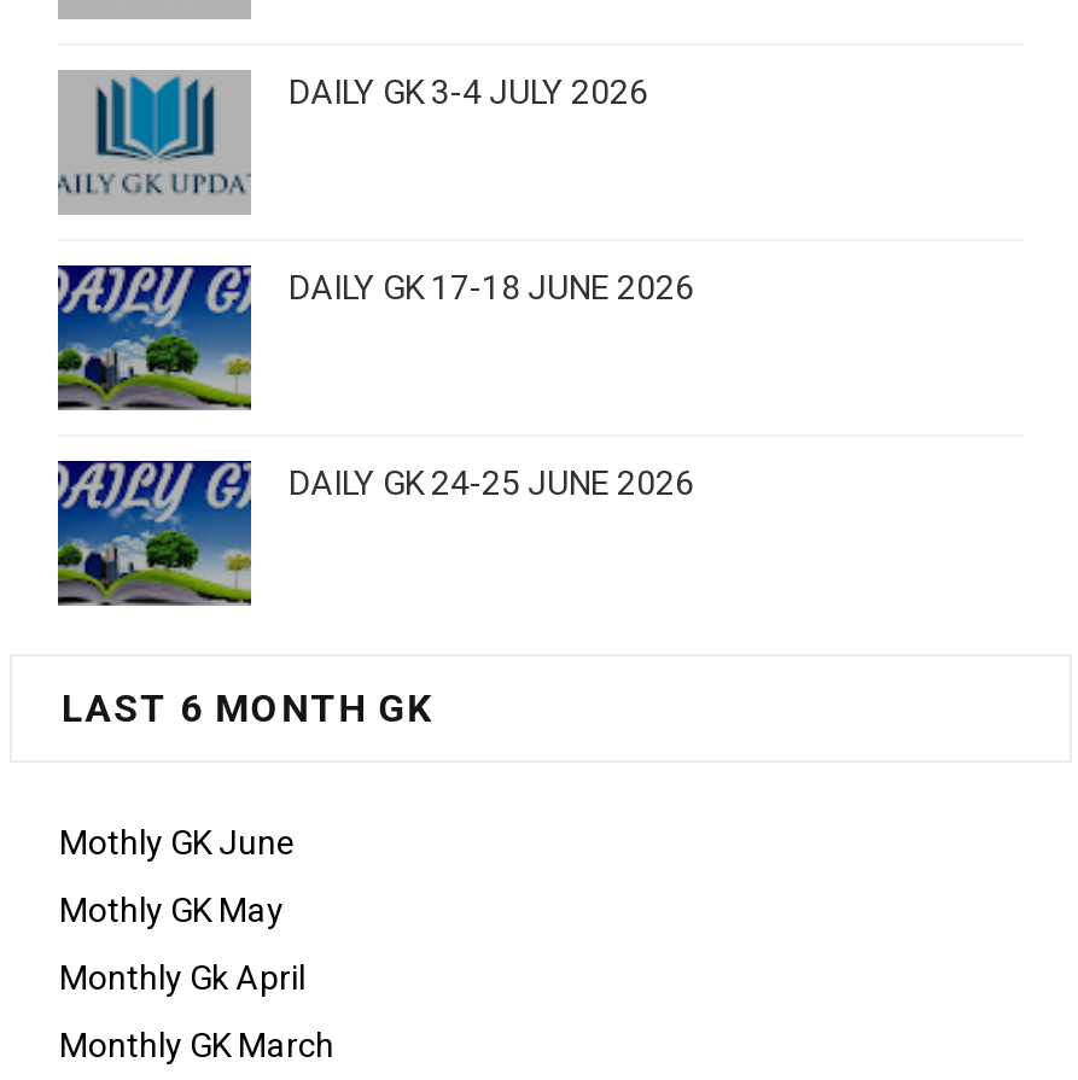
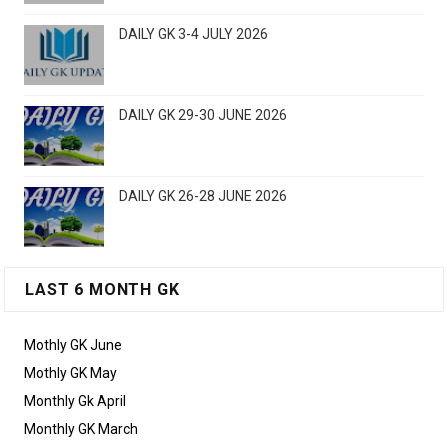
[289,268,694,307] DAILY GK 17-18 JUNE 2026 -> [119,107,287,123] DAILY GK 29-30 JUNE 2026
[289,463,694,502] DAILY GK 24-25 JUNE 2026 -> [119,188,287,204] DAILY GK 26-28 JUNE 2026

